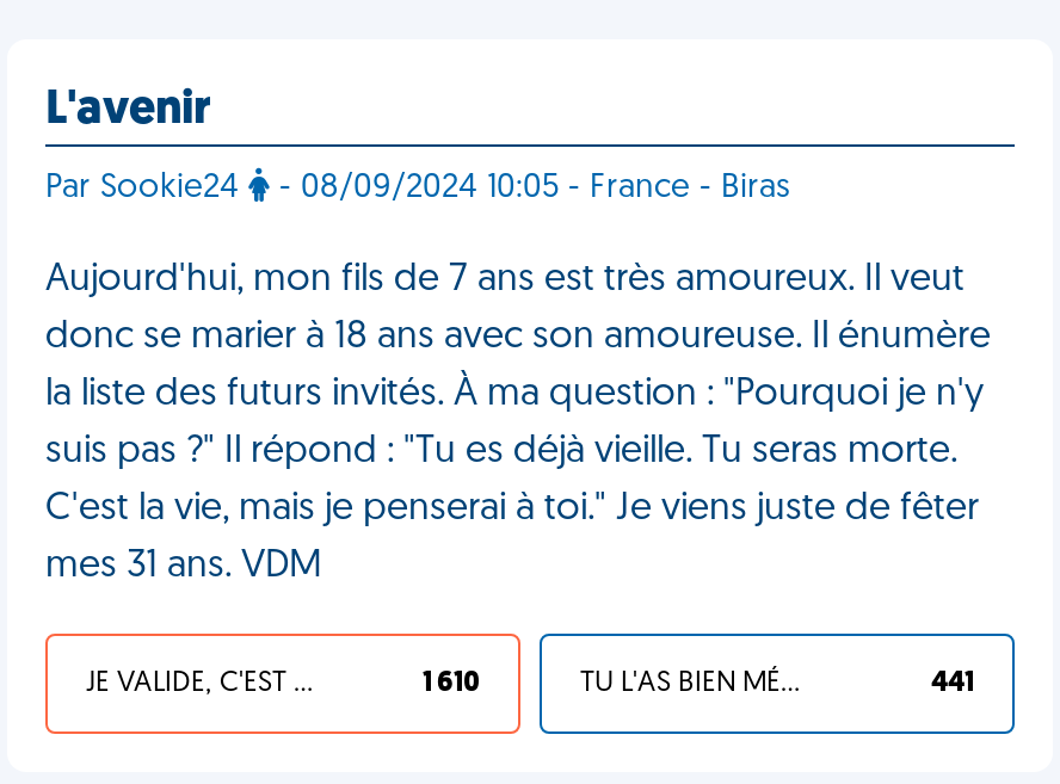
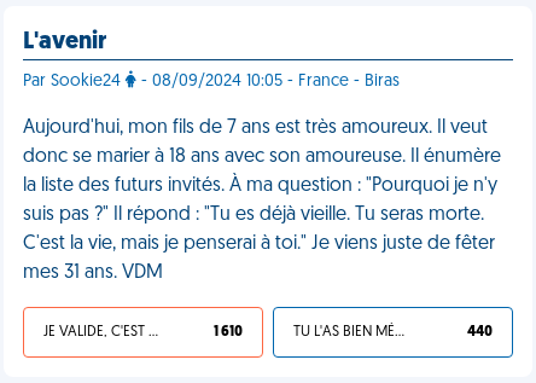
[931,669,974,698] 441 -> [467,325,493,340] 440

